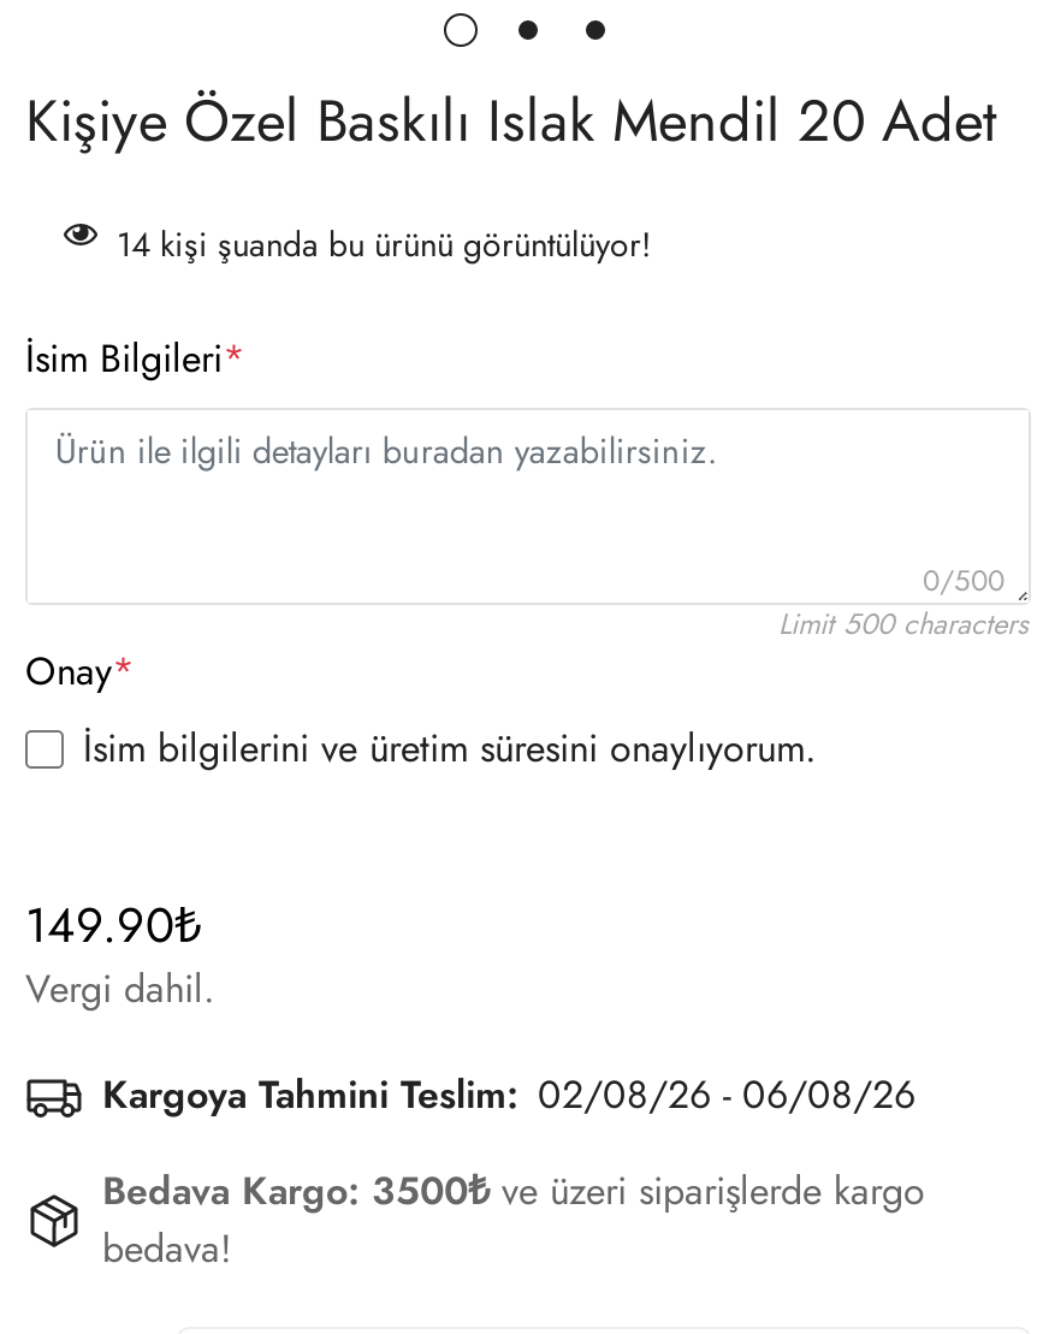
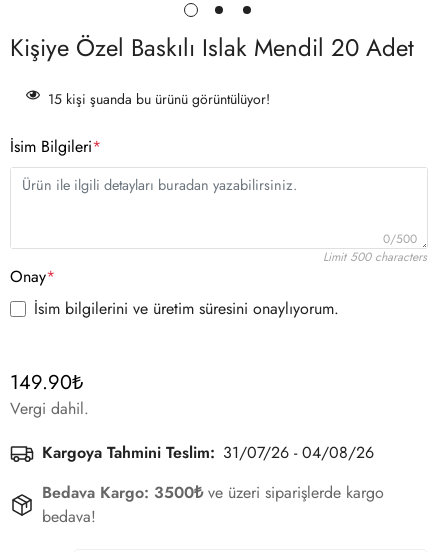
[117,220,651,268] 14 kişi şuanda bu ürünü görüntülüyor! -> [48,89,270,109] 15 kişi şuanda bu ürünü görüntülüyor!
[102,1068,915,1123] Kargoya Tahmini Teslim: 02/08/26 - 06/08/26 -> [42,441,374,464] Kargoya Tahmini Teslim: 31/07/26 - 04/08/26

